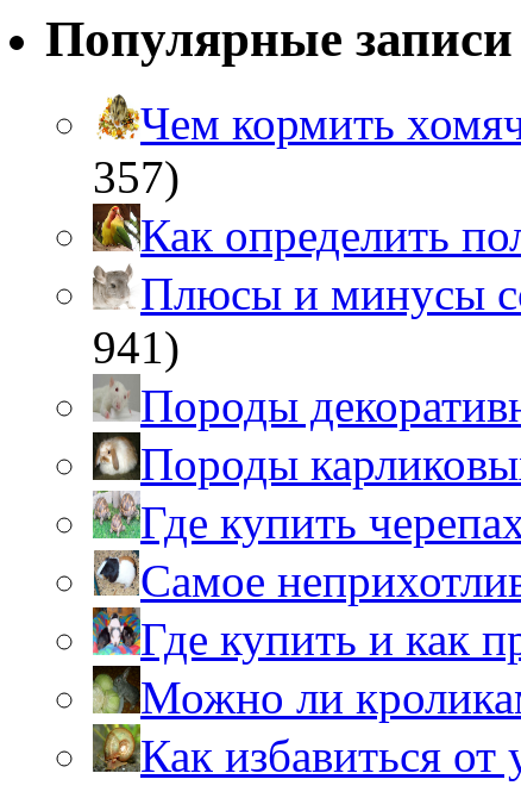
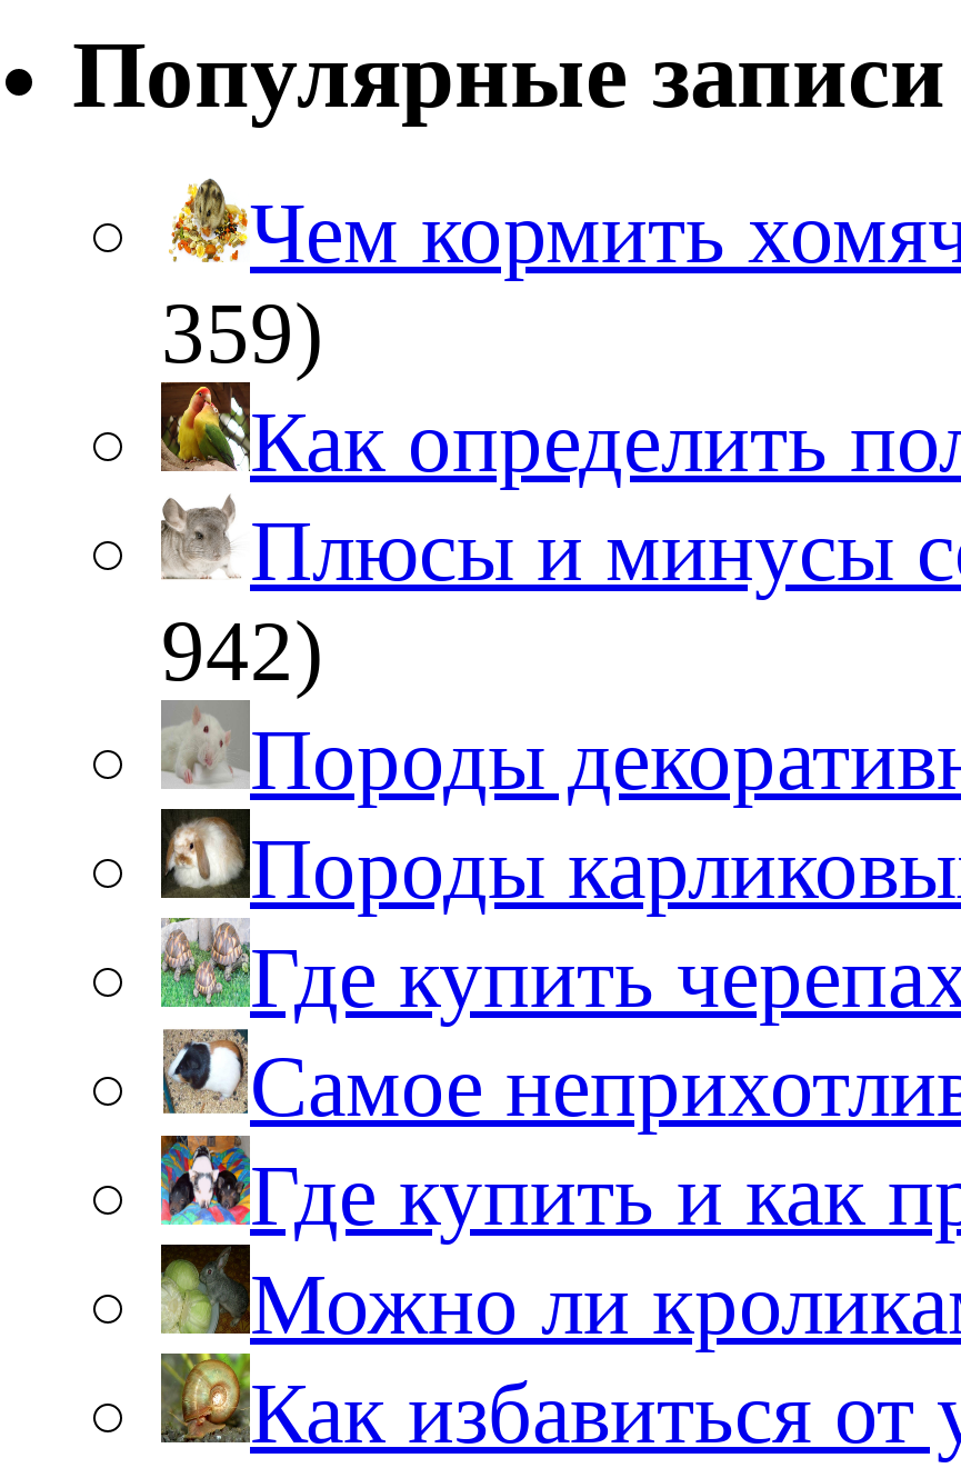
[93,151,180,203] 357) -> [161,285,323,380] 359)
[93,322,180,373] 941) -> [161,603,323,698] 942)

